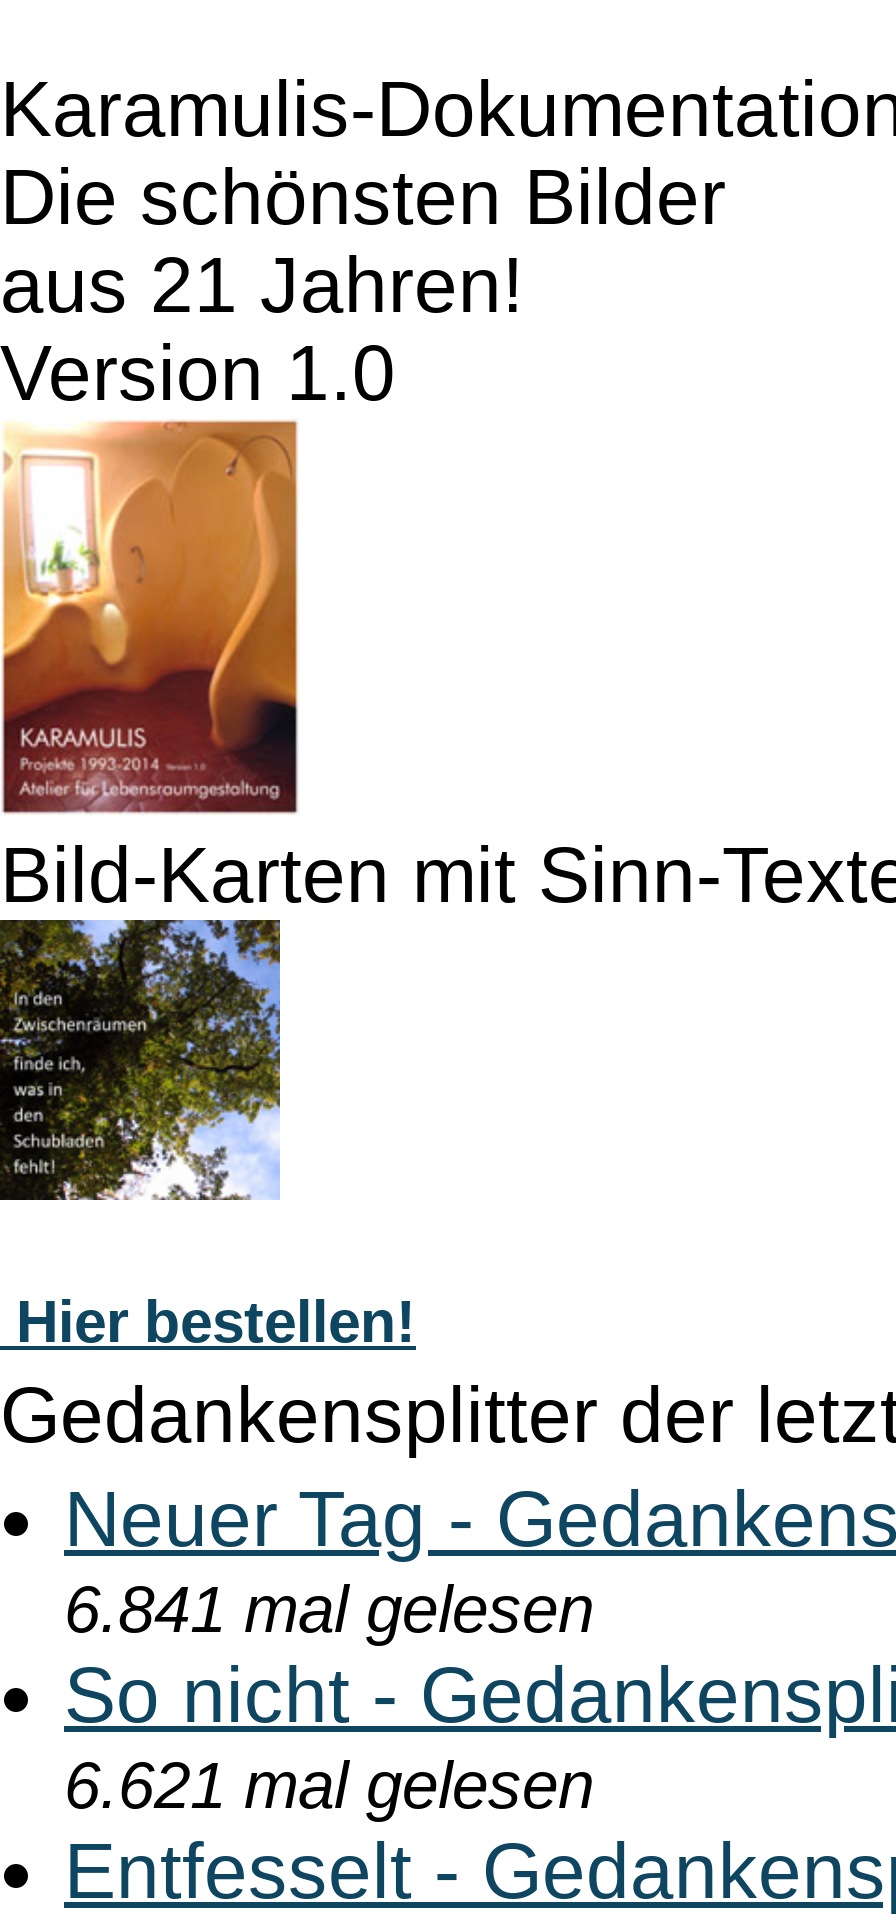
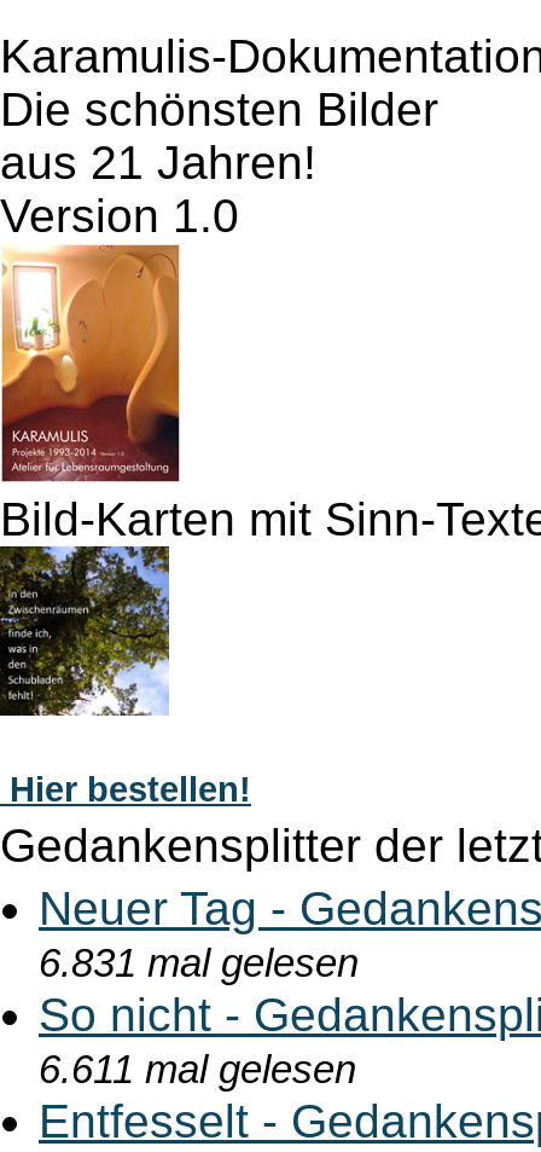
[64,1573,594,1647] 6.841 mal gelesen -> [39,941,359,986] 6.831 mal gelesen
[64,1749,594,1823] 6.621 mal gelesen -> [39,1047,356,1092] 6.611 mal gelesen

